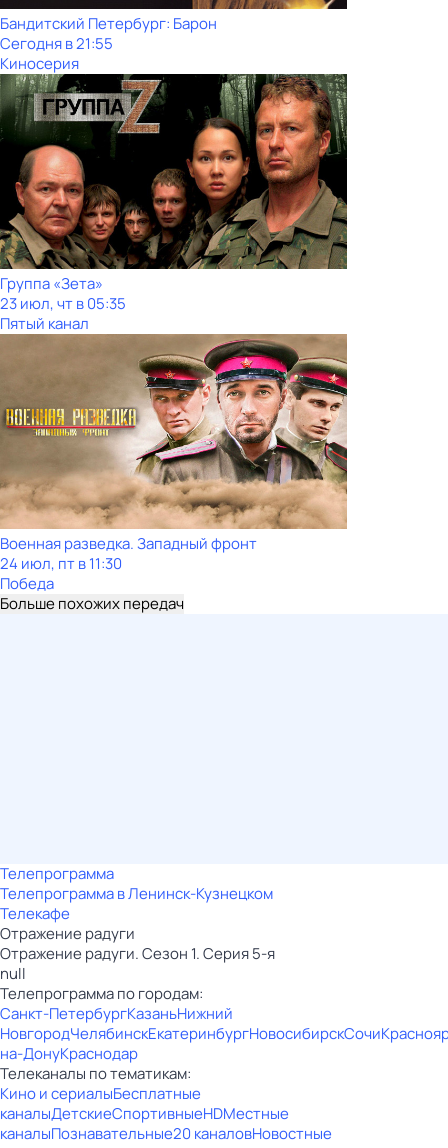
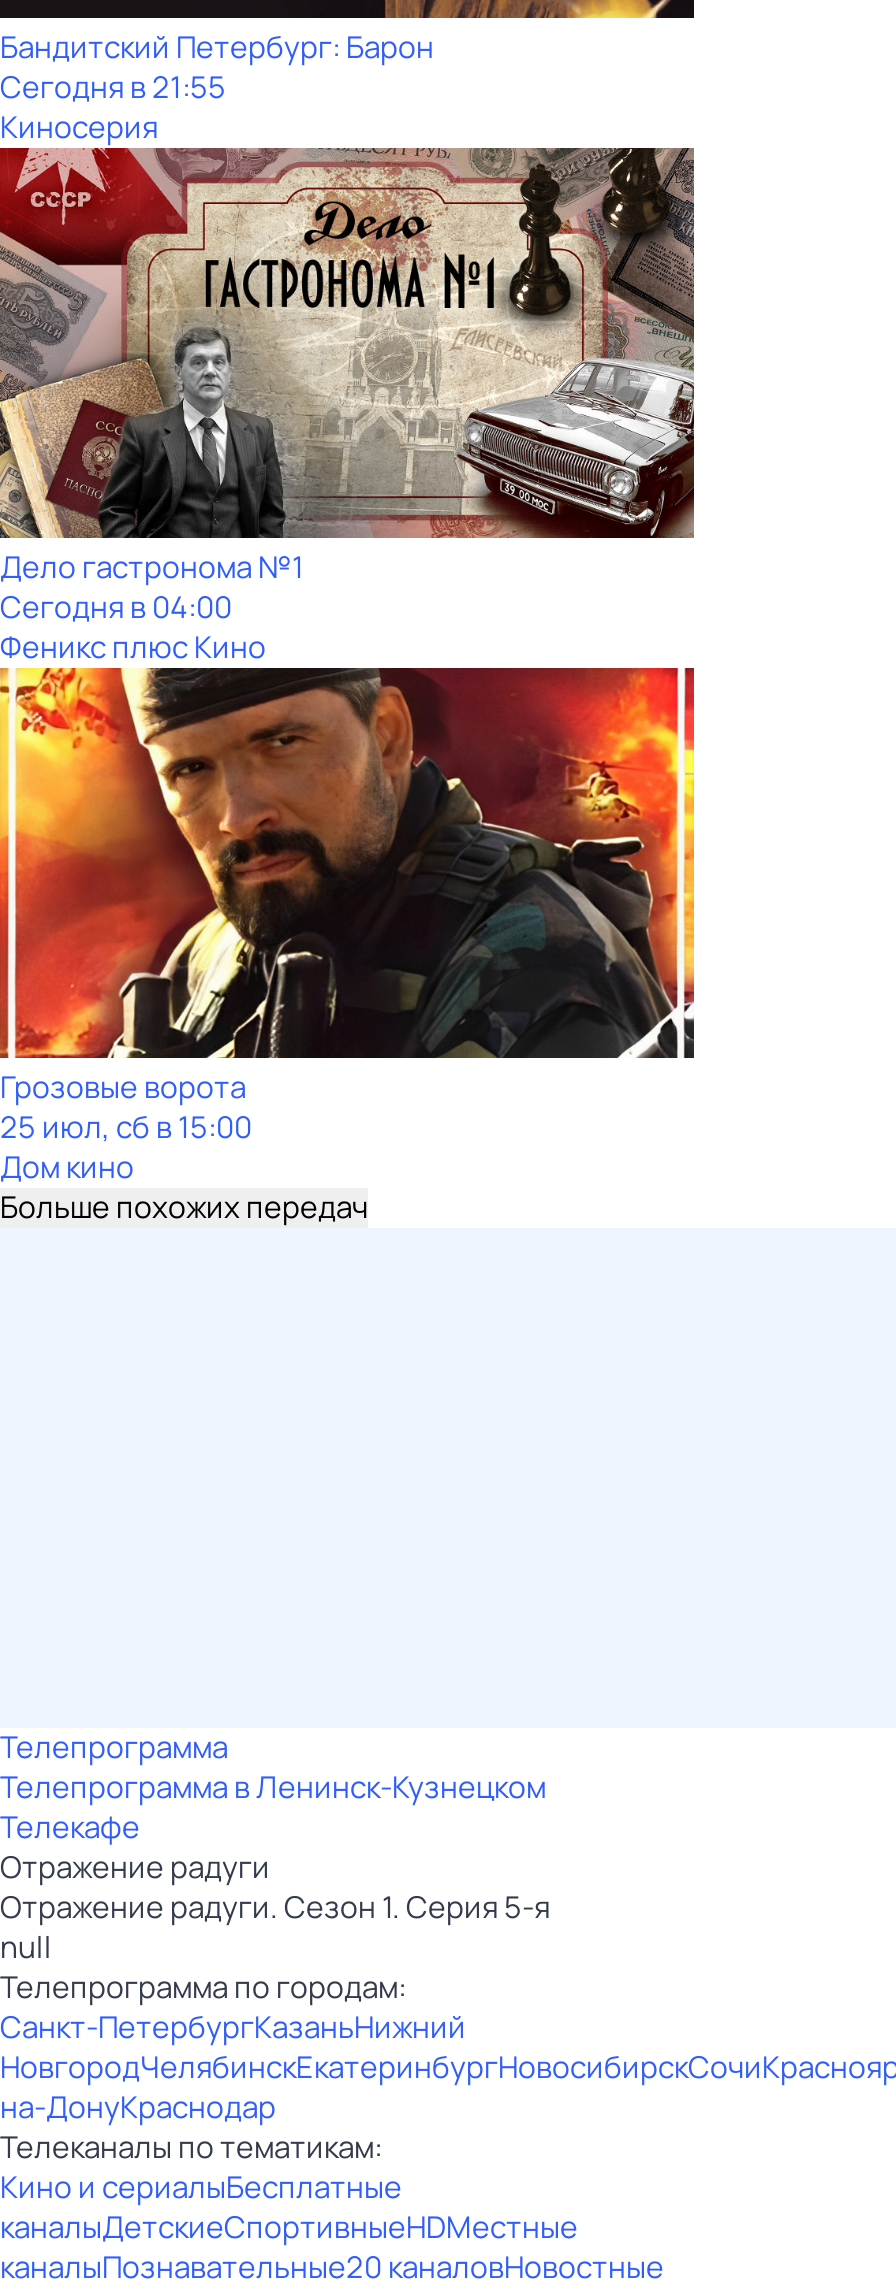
[0,73,348,334] [image] | Группа «Зета» | 23 июл, чт в 05:35 | Пятый канал -> [0,146,696,668] [image] | Дело гастронома №1 | Сегодня в 04:00 | Феникс плюс Кино
[0,333,348,594] [image] | Военная разведка. Западный фронт | 24 июл, пт в 11:30 | Победа -> [0,666,696,1188] [image] | Грозовые ворота | 25 июл, сб в 15:00 | Дом кино

